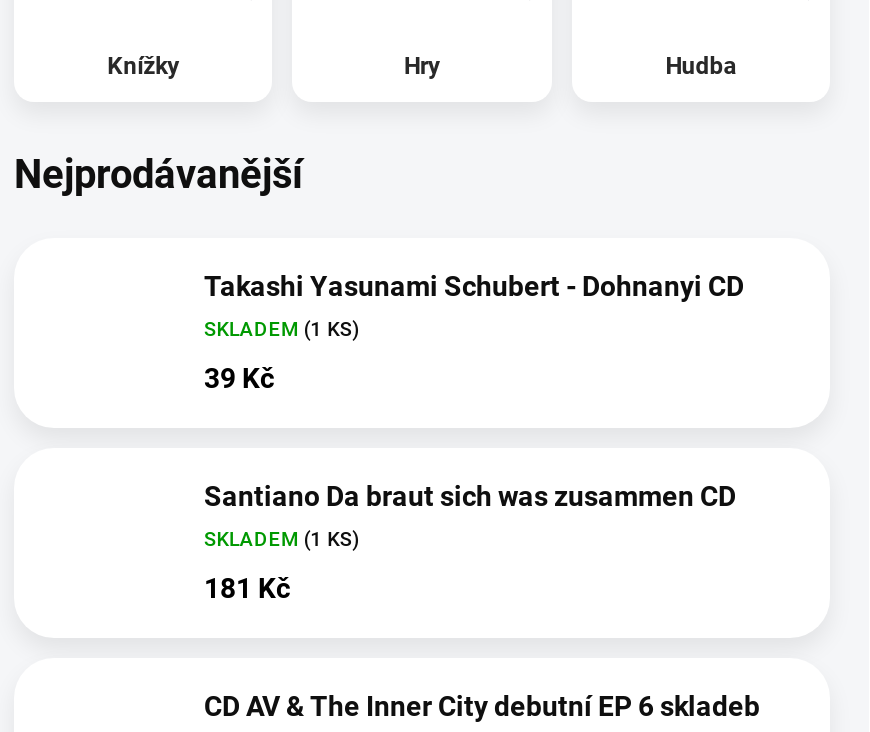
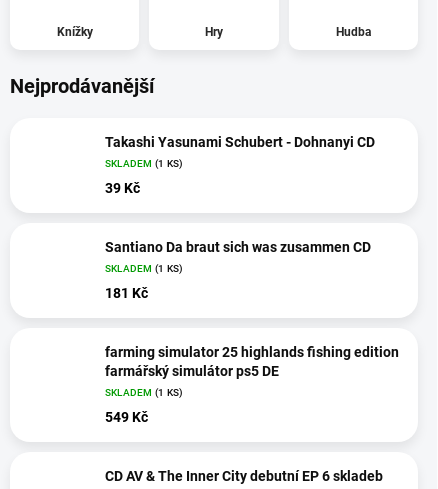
none -> [105,344,399,425] farming simulator 25 highlands fishing edition | farmářský simulátor ps5 DE | SKLADEM (1 KS) | 549 Kč

